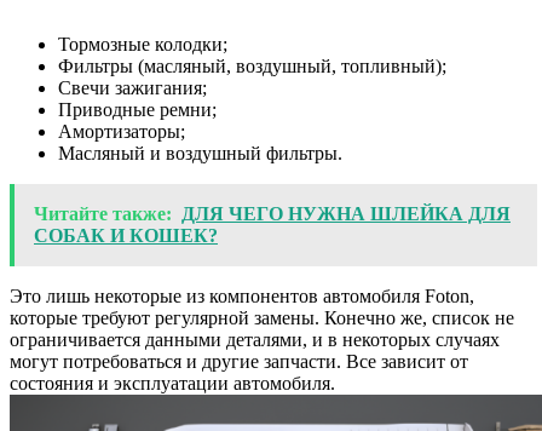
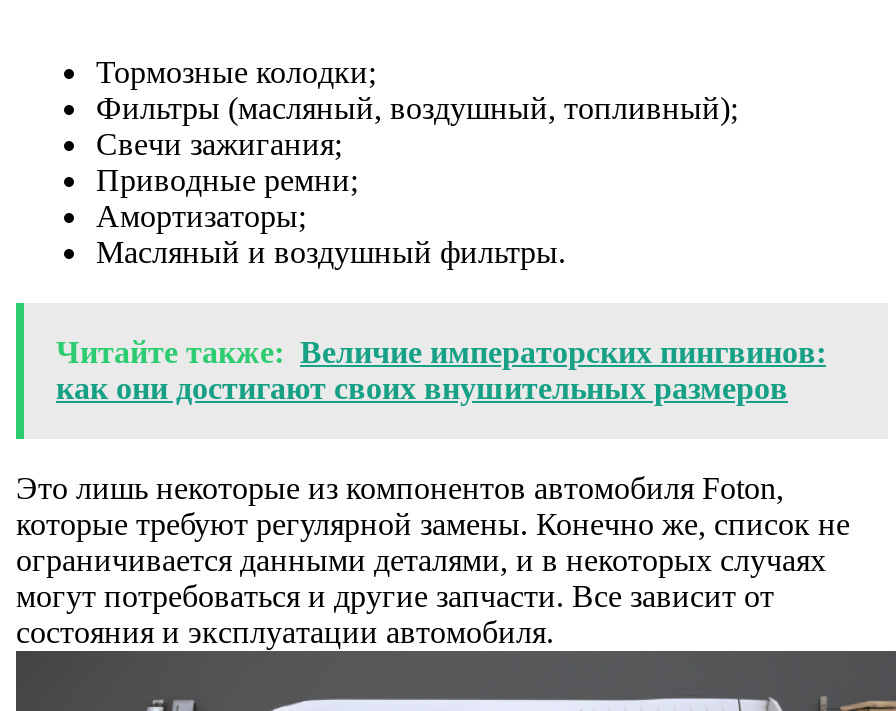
[34,204,511,246] Читайте также: ДЛЯ ЧЕГО НУЖНА ШЛЕЙКА ДЛЯ | СОБАК И КОШЕК? -> [56,335,826,405] Читайте также: Величие императорских пингвинов: | как они достигают своих внушительных размеров

